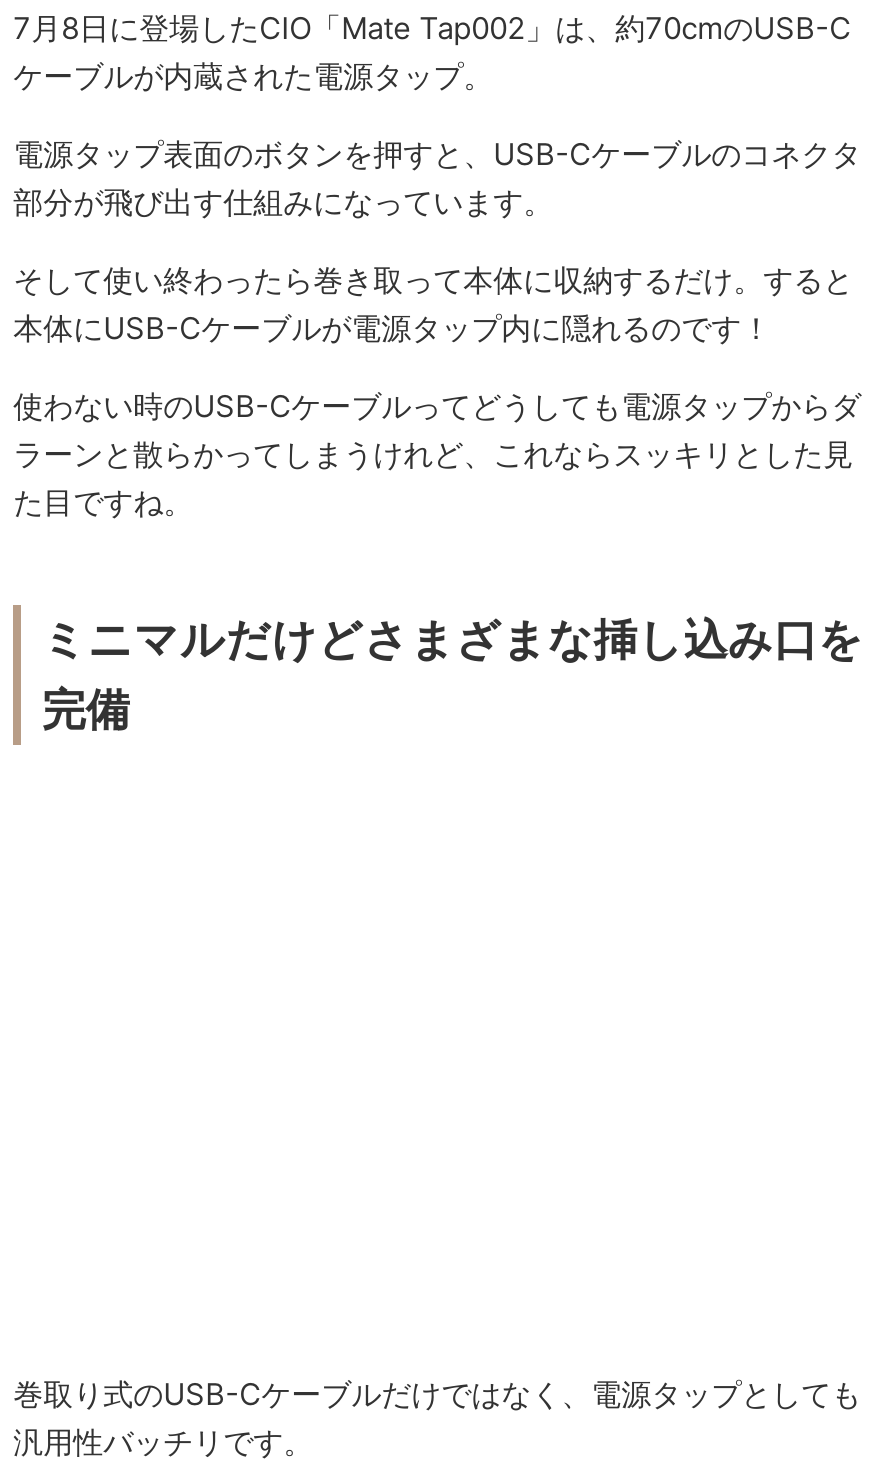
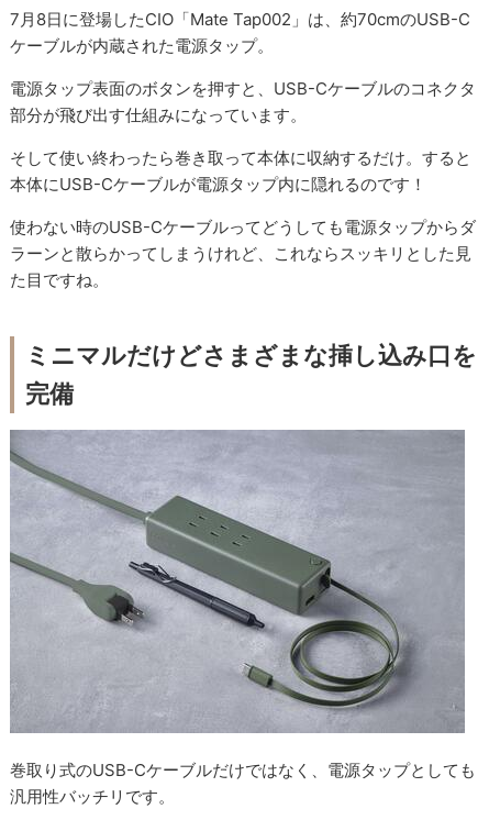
none -> [9,429,466,734] [image]

